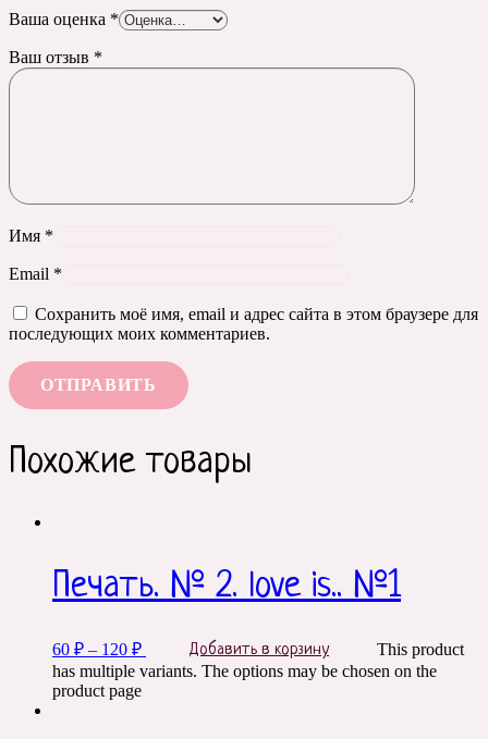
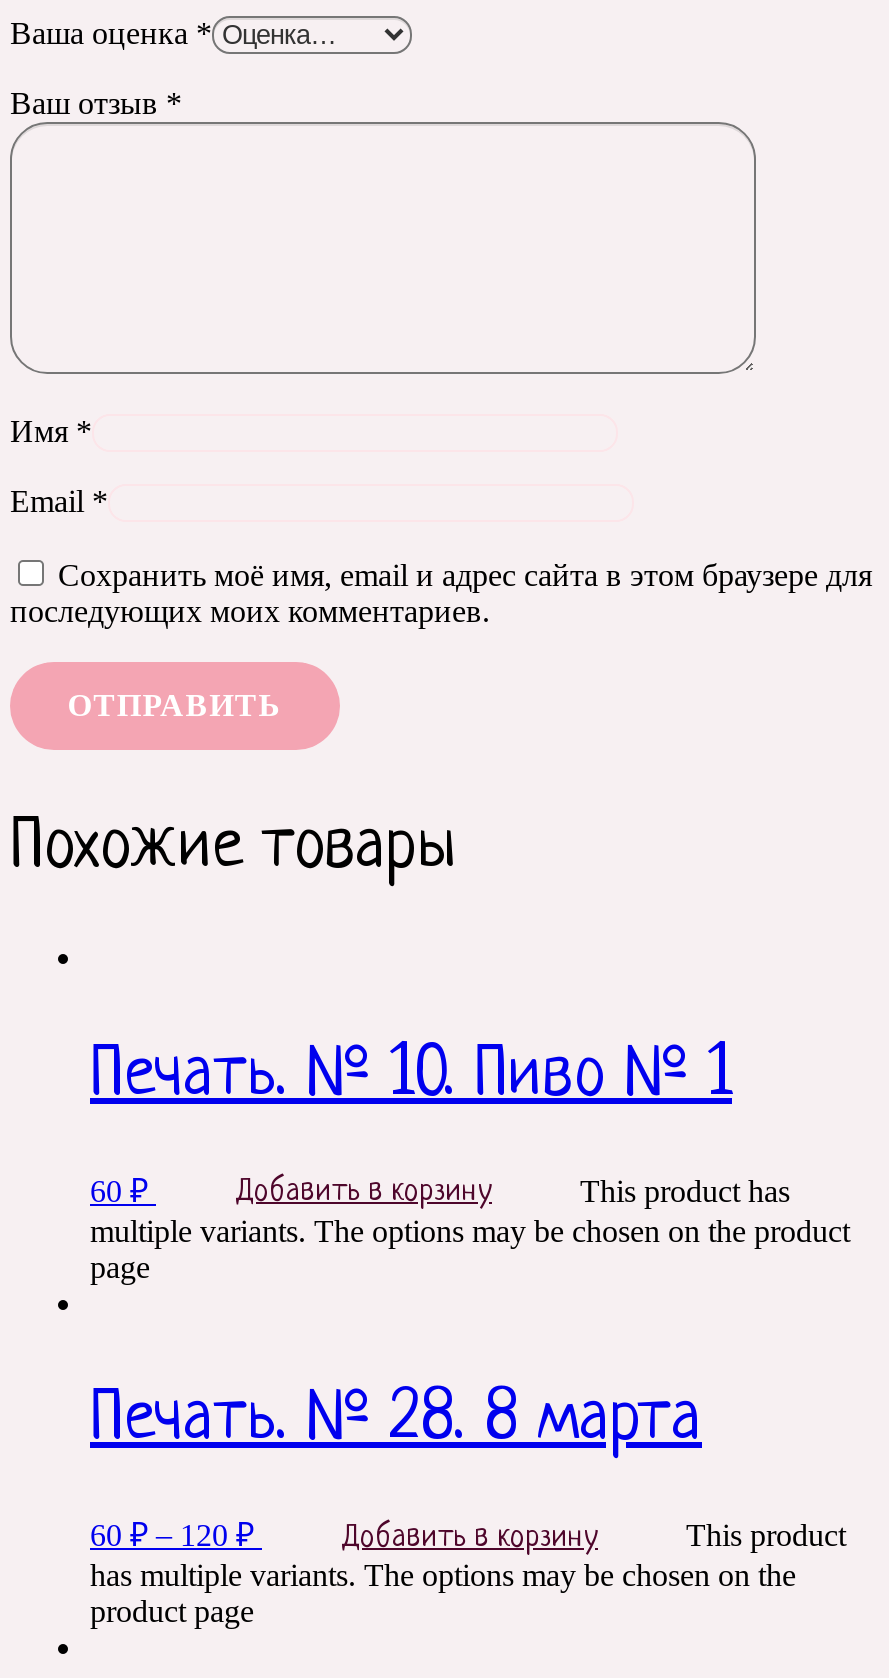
[52,566,401,607] Печать. № 2. love is.. №1 -> [90,1039,850,1457] Печать. № 10. Пиво № 1 | 60 ₽ | Добавить в корзину | This product has | multiple variants. The options may be chosen on the product | page | Печать. № 28. 8 марта

